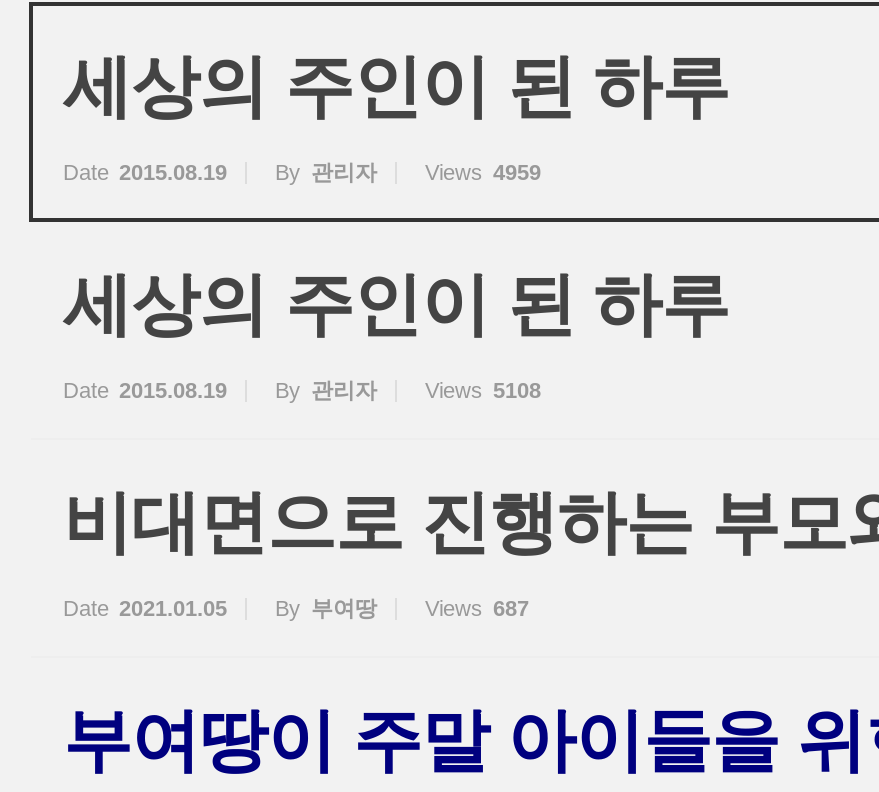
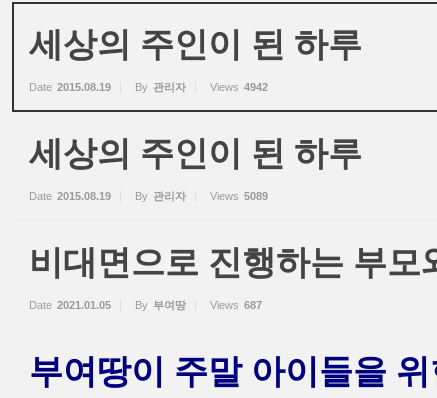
[63,160,541,184] Date 2015.08.19 By 관리자 Views 4959 -> [29,81,268,93] Date 2015.08.19 By 관리자 Views 4942
[63,378,541,402] Date 2015.08.19 By 관리자 Views 5108 -> [29,190,268,202] Date 2015.08.19 By 관리자 Views 5089

